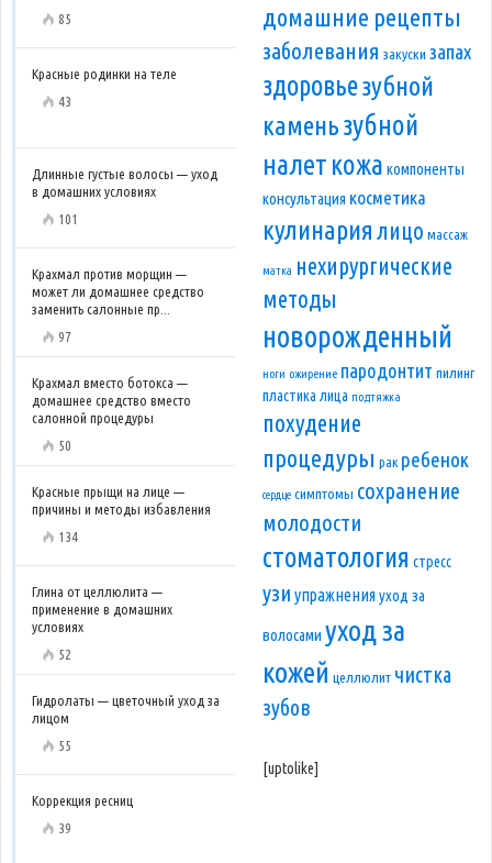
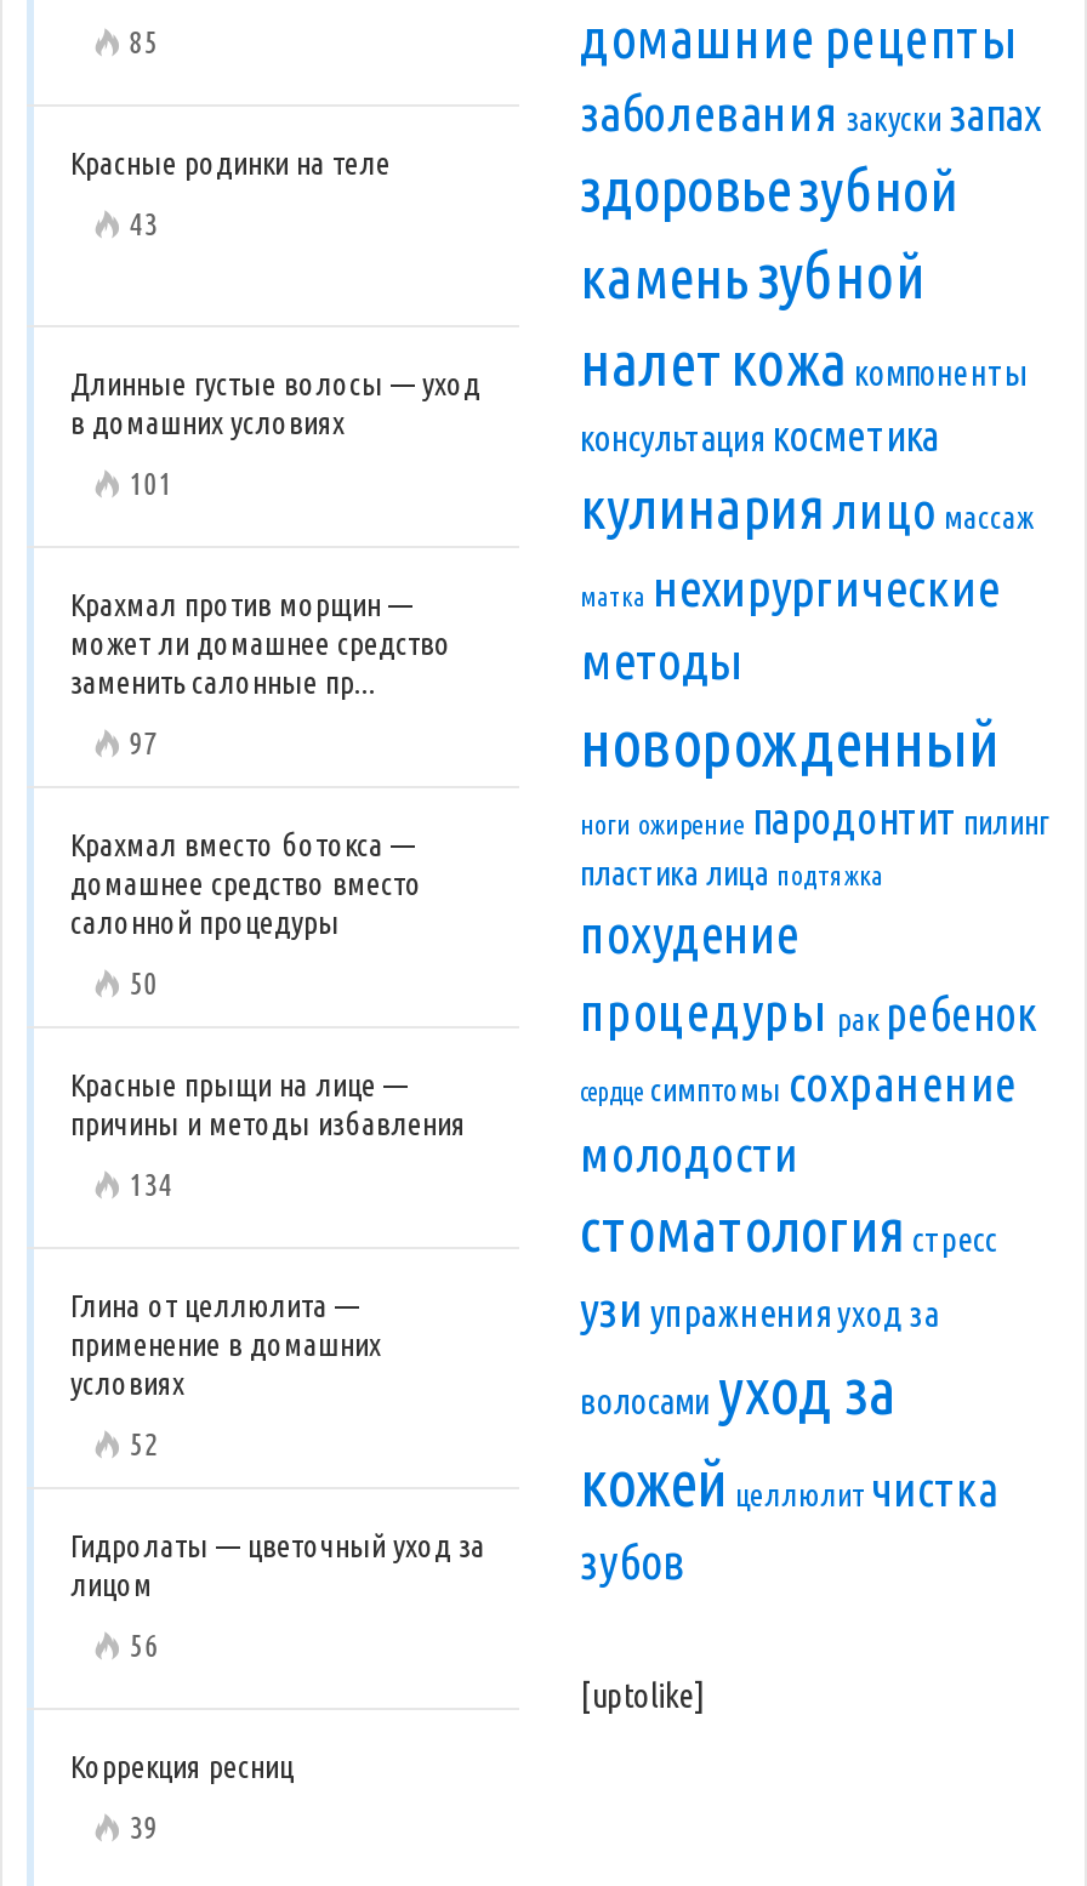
[58,738,72,753] 55 -> [129,1627,158,1661] 56

